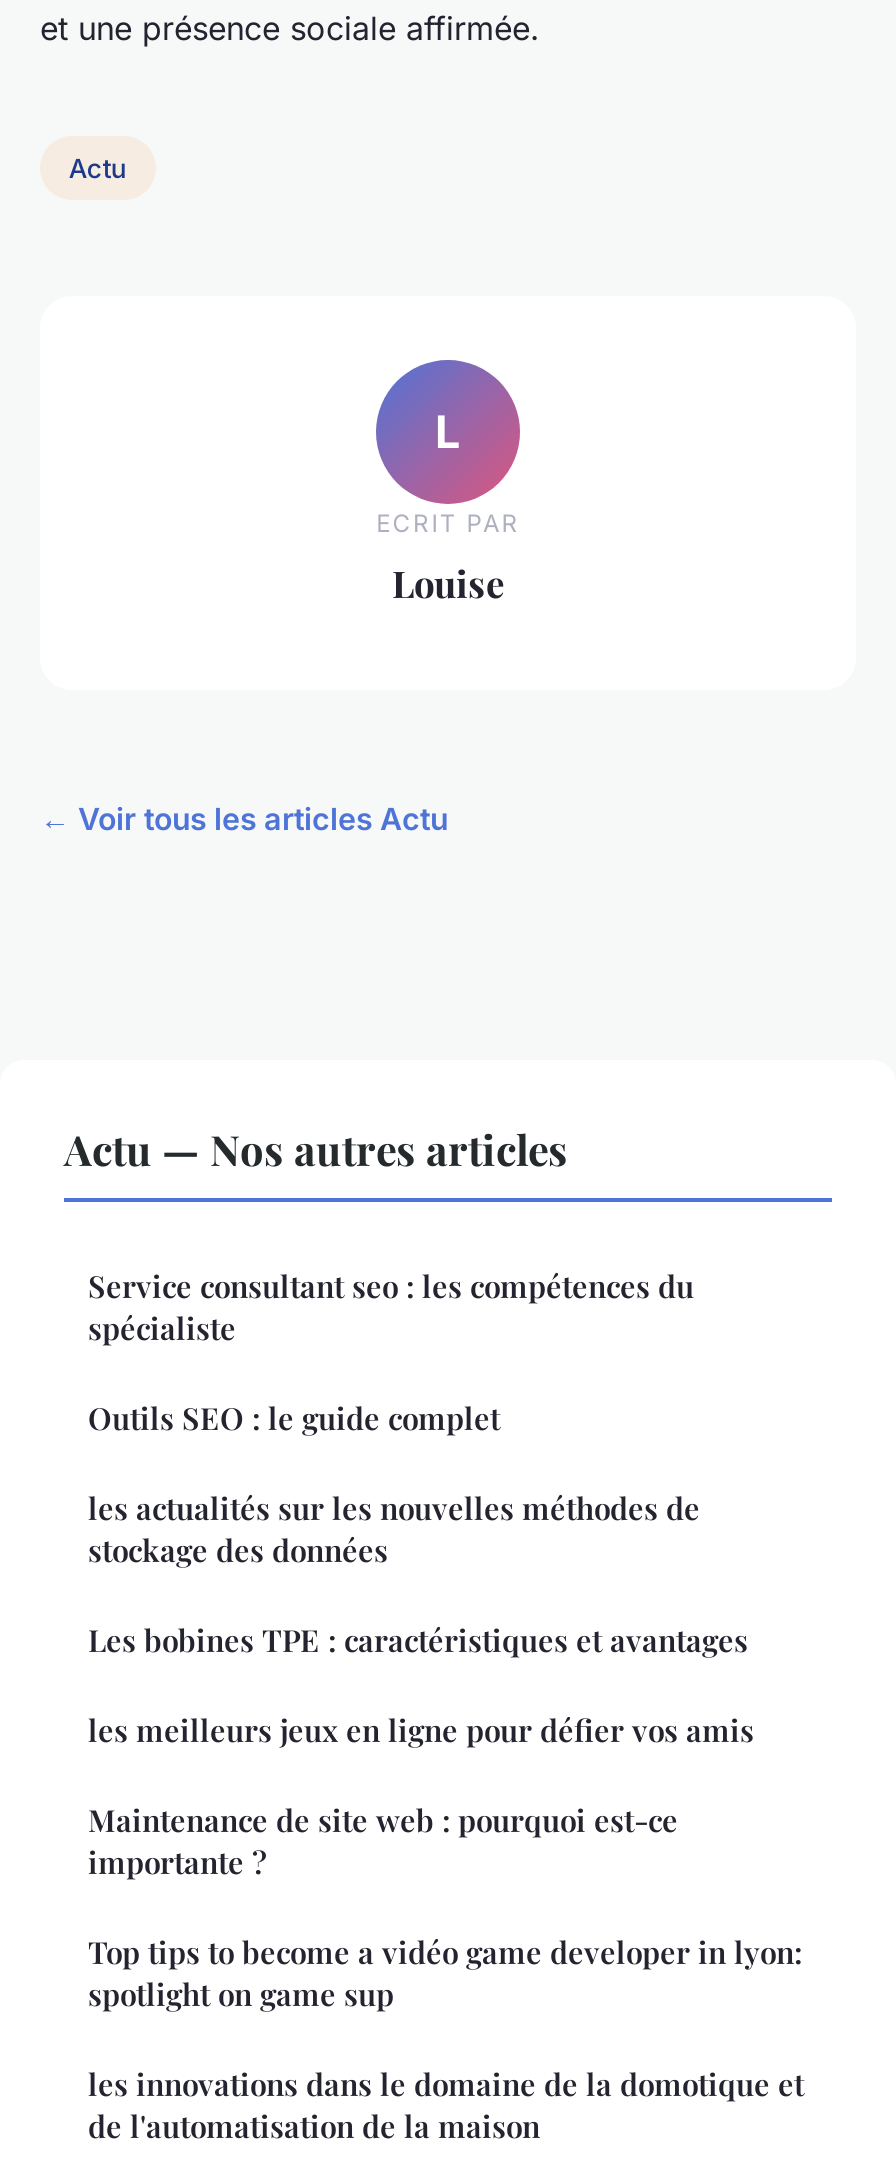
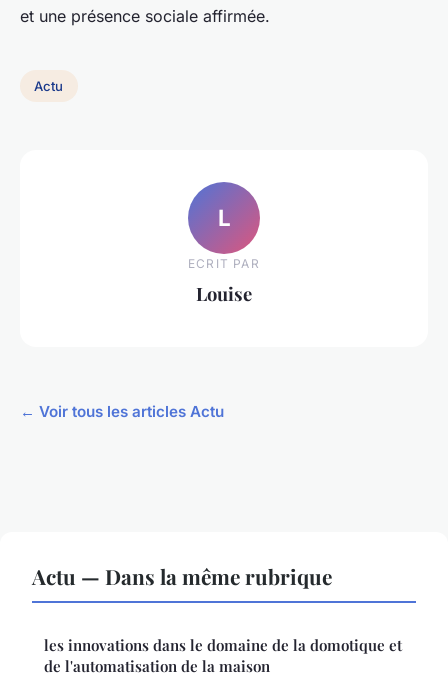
[64,1120,802,2014] Actu — Nos autres articles | Service consultant seo : les compétences du | spécialiste | Outils SEO : le guide complet | les actualités sur les nouvelles méthodes de | stockage des données | Les bobines TPE : caractéristiques et avantages | les meilleurs jeux en ligne pour défier vos amis | Maintenance de site web : pourquoi est-ce | importante ? | Top tips to become a vidéo game developer in lyon: | spotlight on game sup -> [32,562,332,590] Actu — Dans la même rubrique

